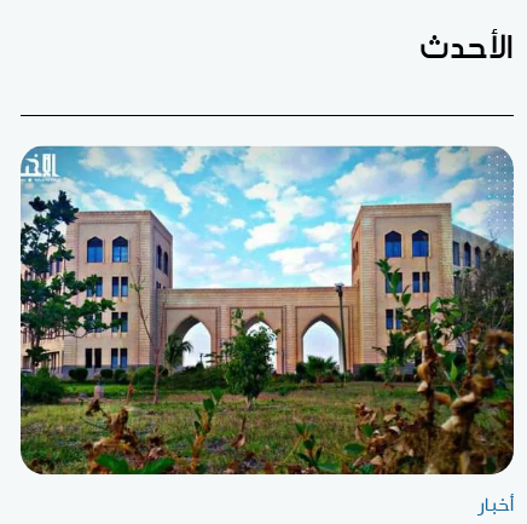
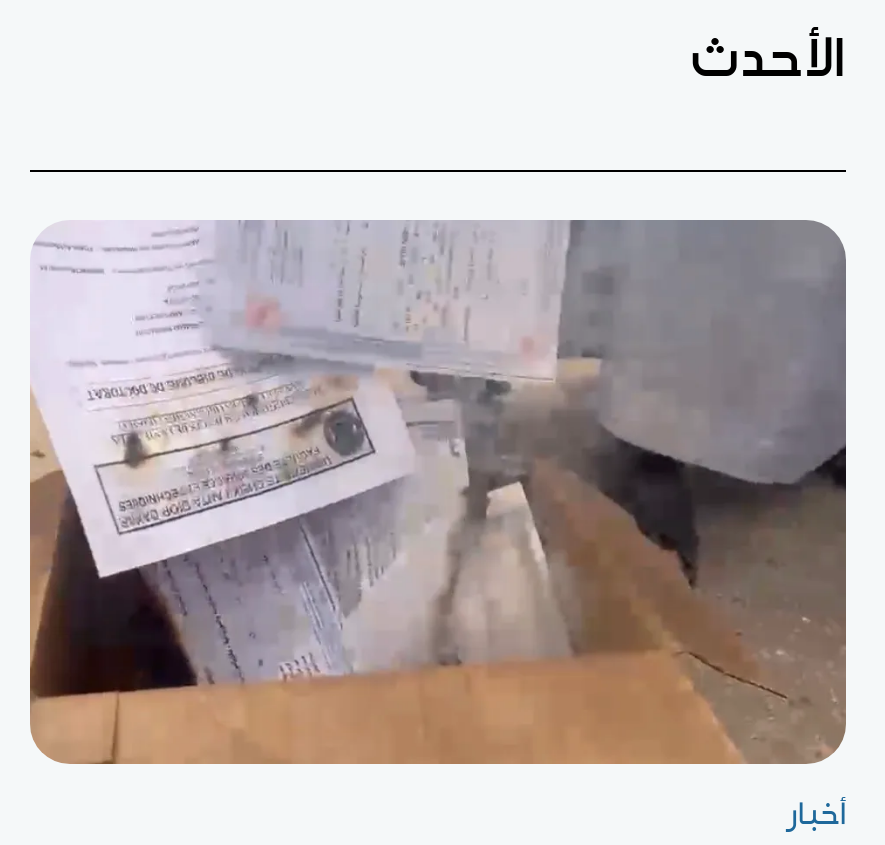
[19,145,515,476] [image] -> [28,220,848,766] [image]

